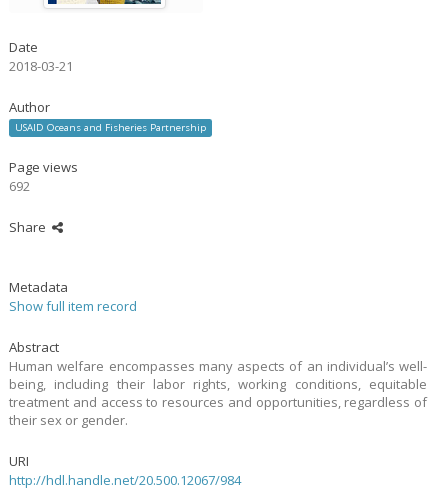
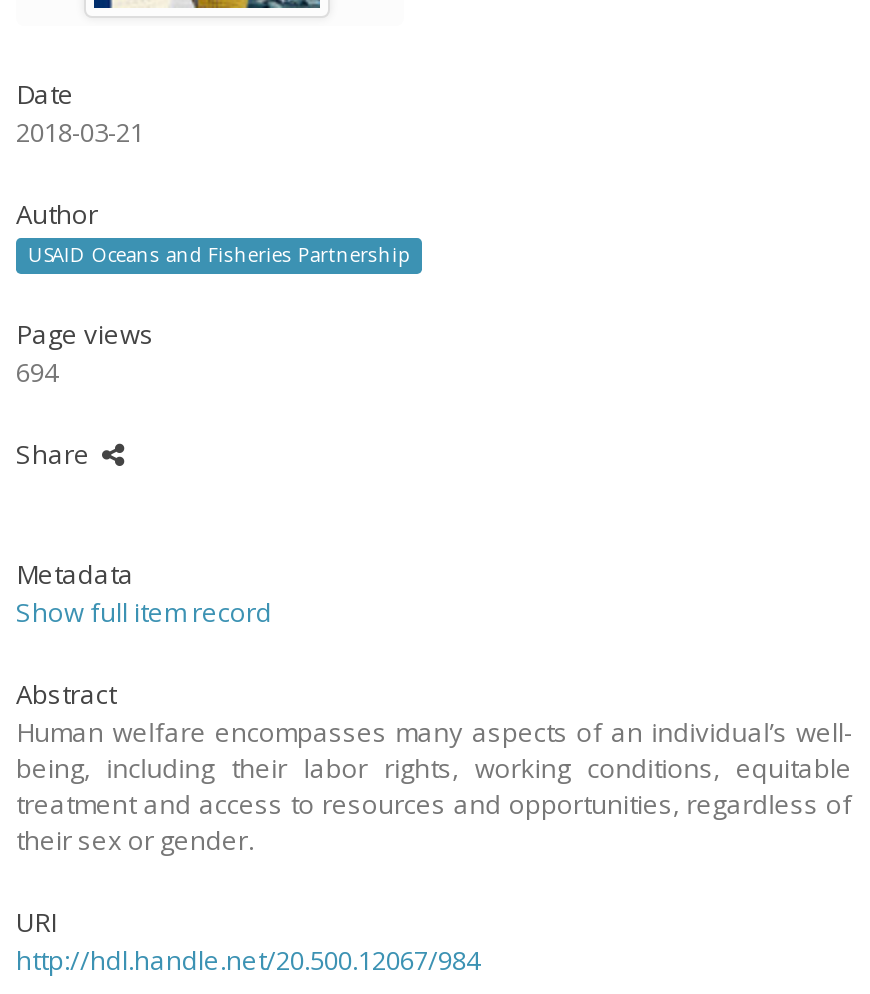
[9,177,30,195] 692 -> [16,354,58,390] 694

